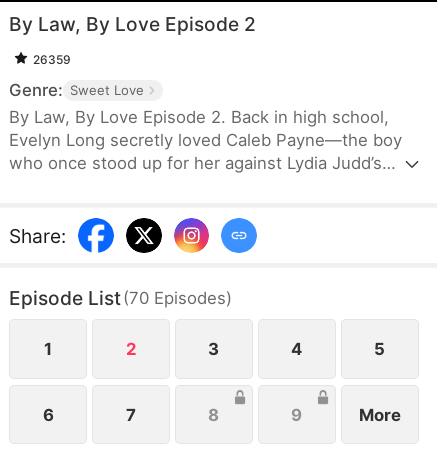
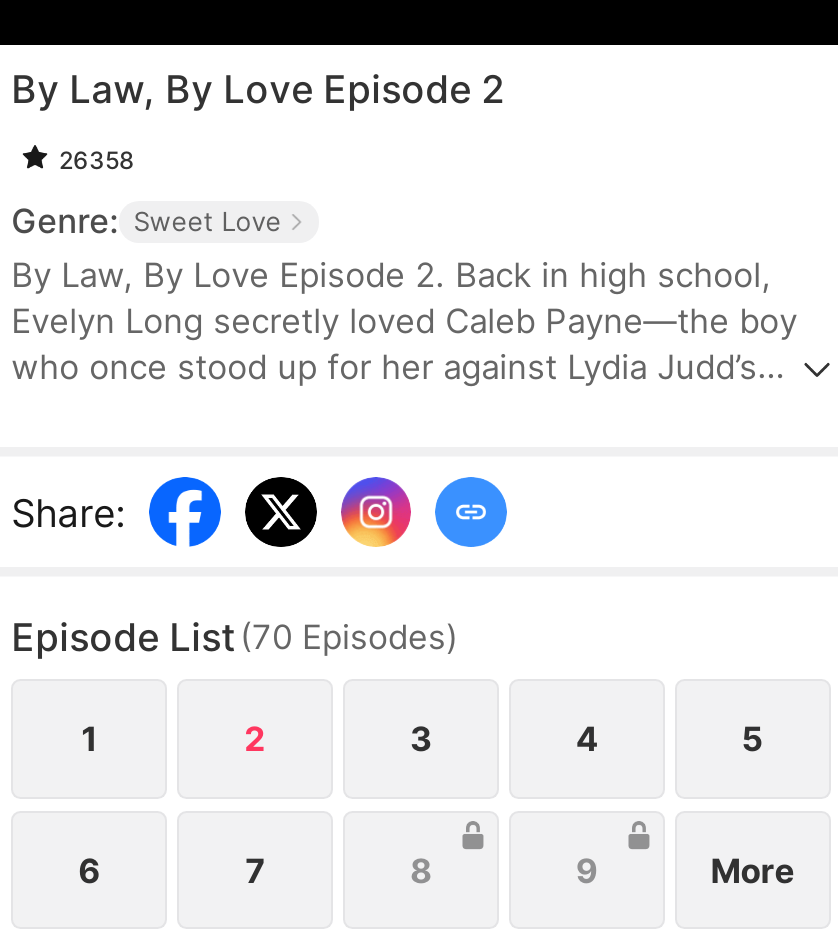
[33,52,71,67] 26359 -> [59,144,135,174] 26358

